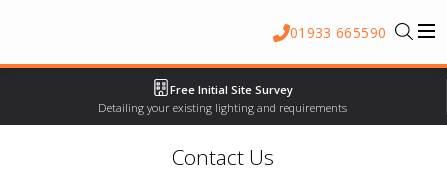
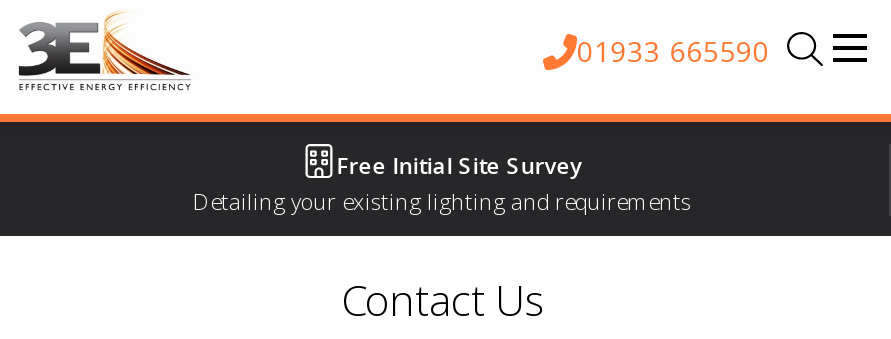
none -> [17,12,191,92] [image]

